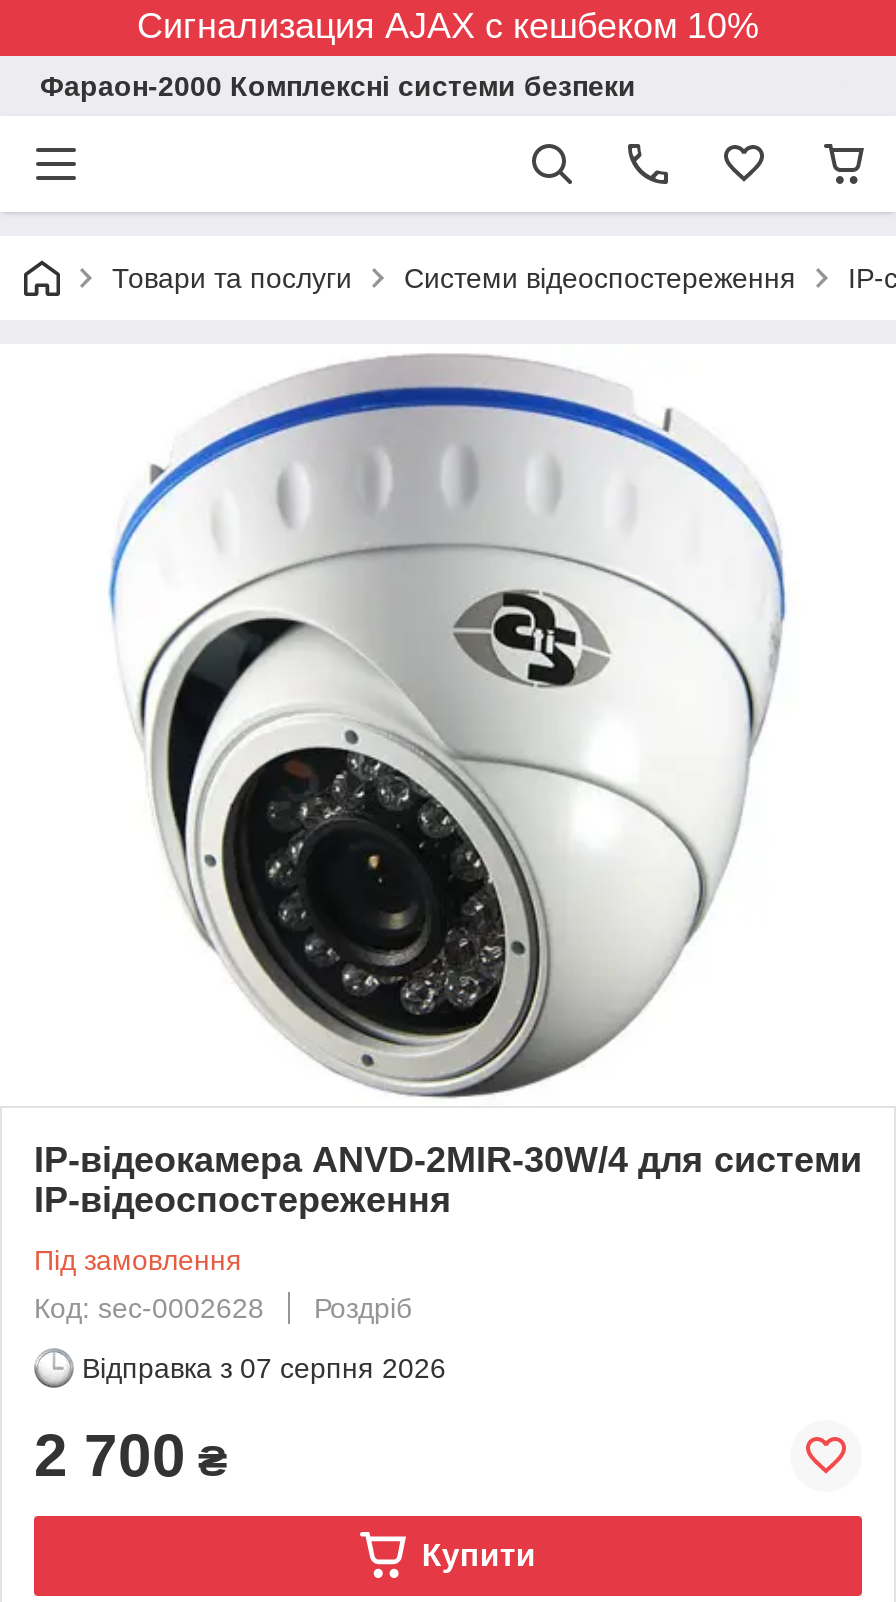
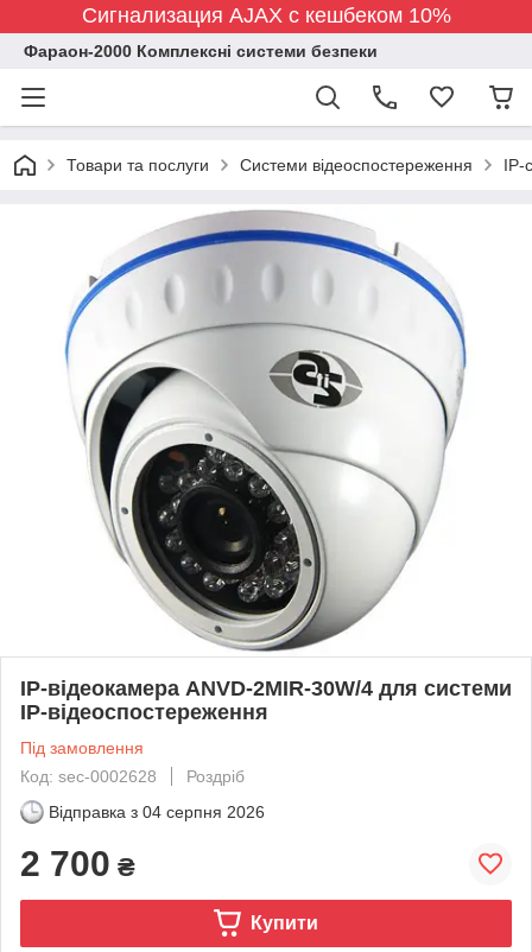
[82,1352,446,1384] Відправка з 07 серпня 2026 -> [49,802,265,821] Відправка з 04 серпня 2026

